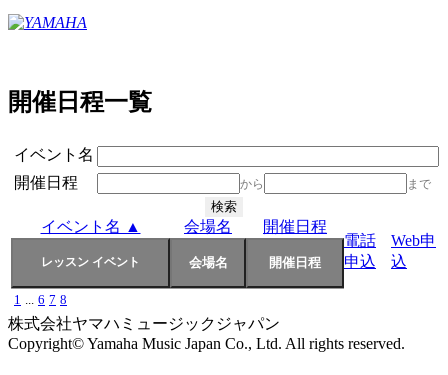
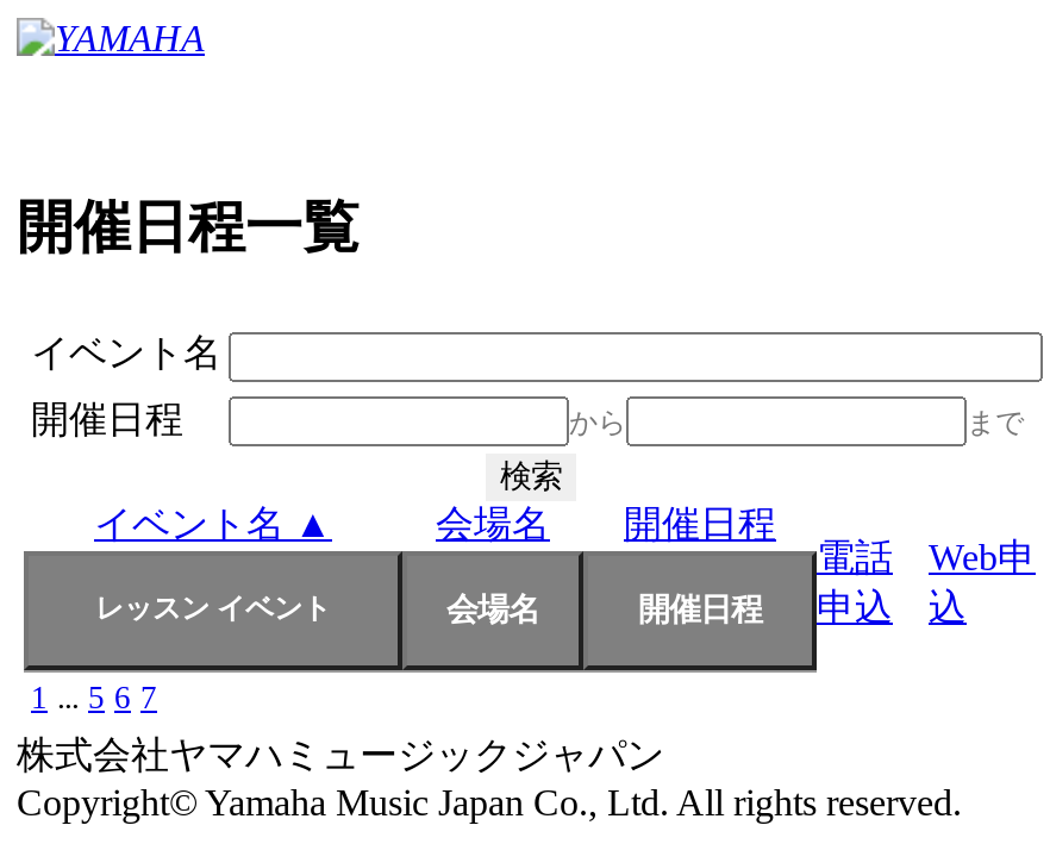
[14,292,67,307] 1 ... 6 7 8 -> [31,679,157,715] 1 ... 5 6 7

